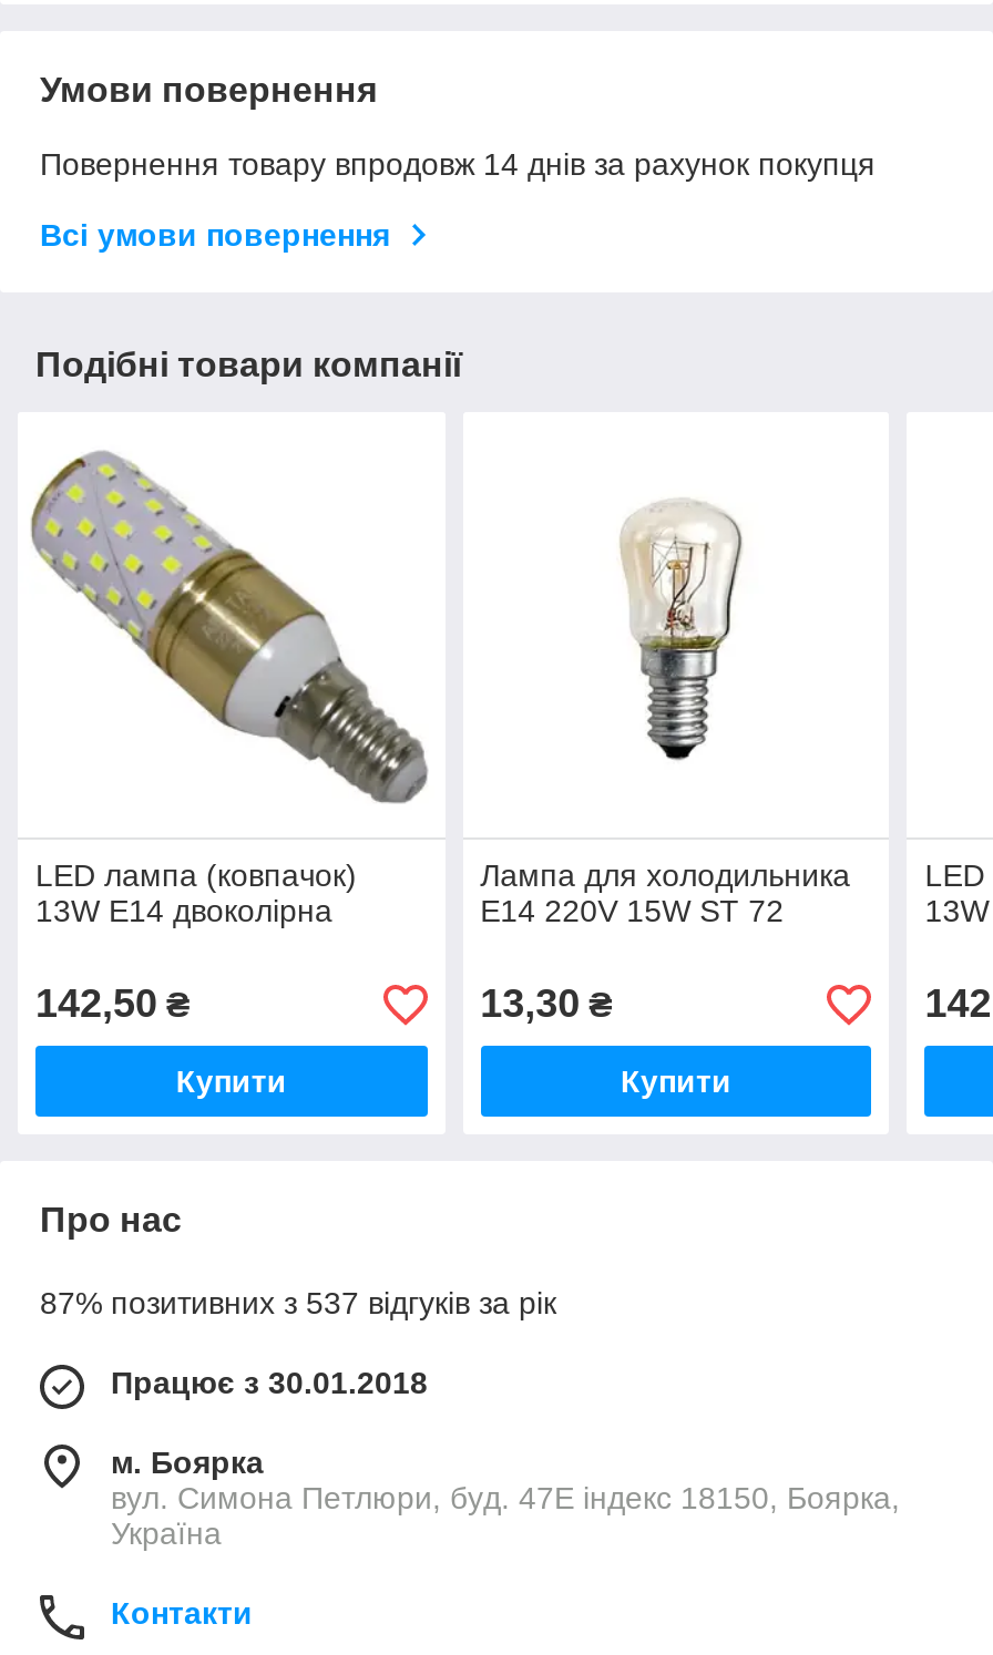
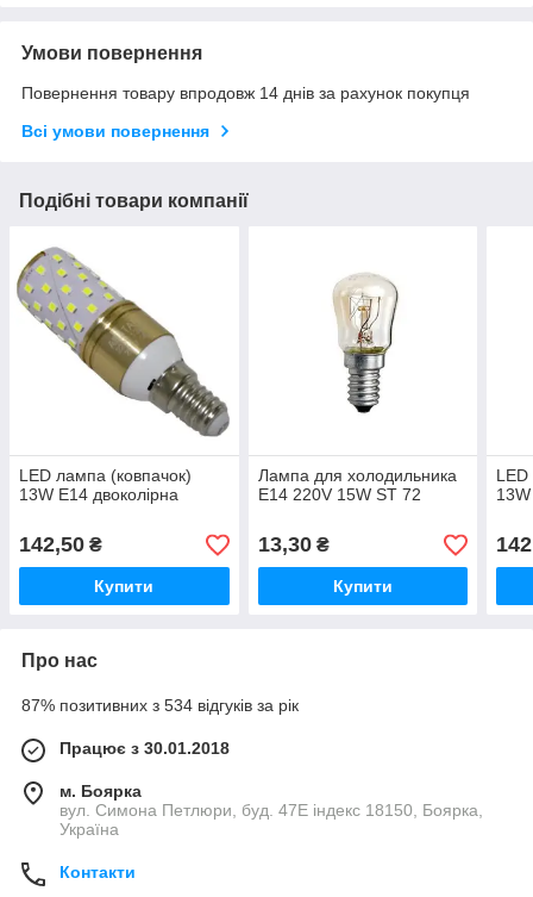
[40,1286,556,1321] 87% позитивних з 537 відгуків за рік -> [21,696,299,715] 87% позитивних з 534 відгуків за рік

